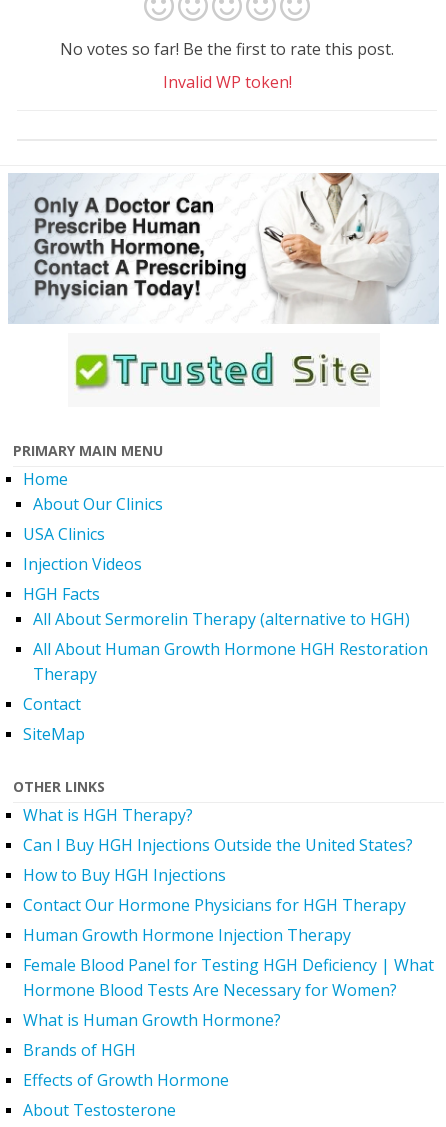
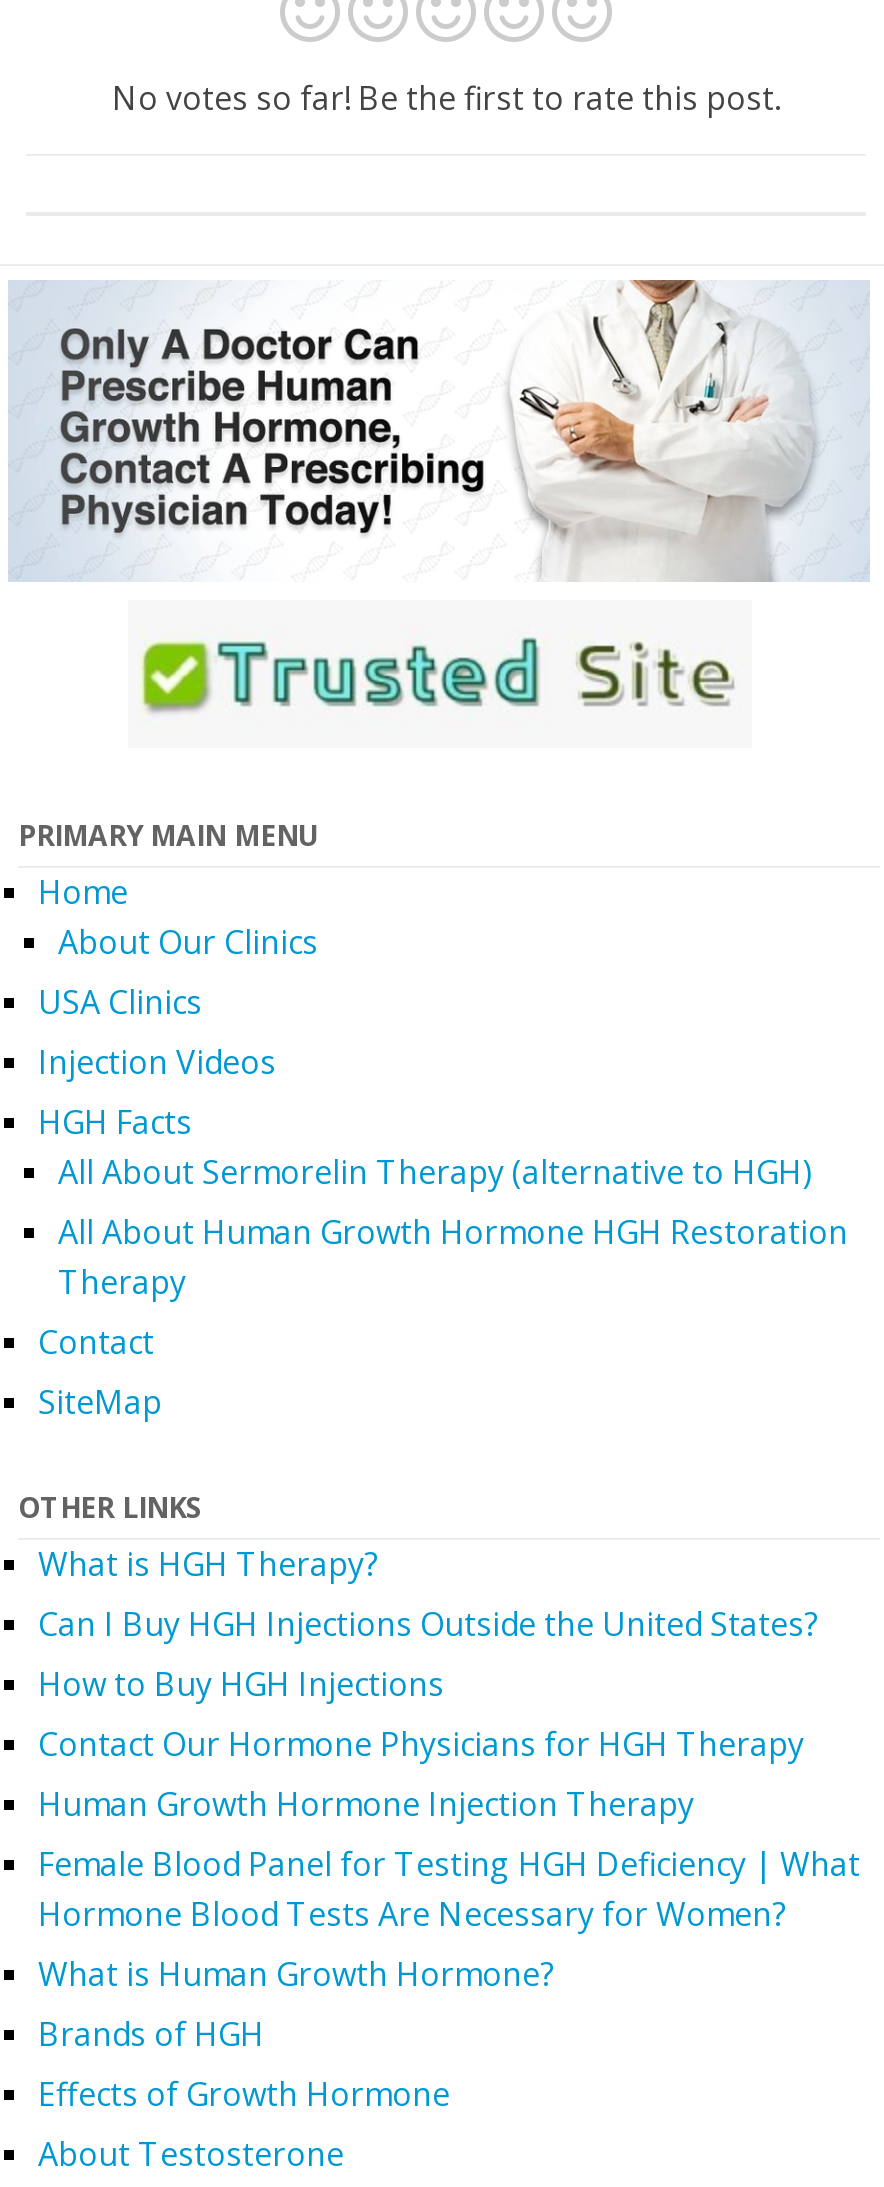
[162,71,291,93] Invalid WP token! -> none

